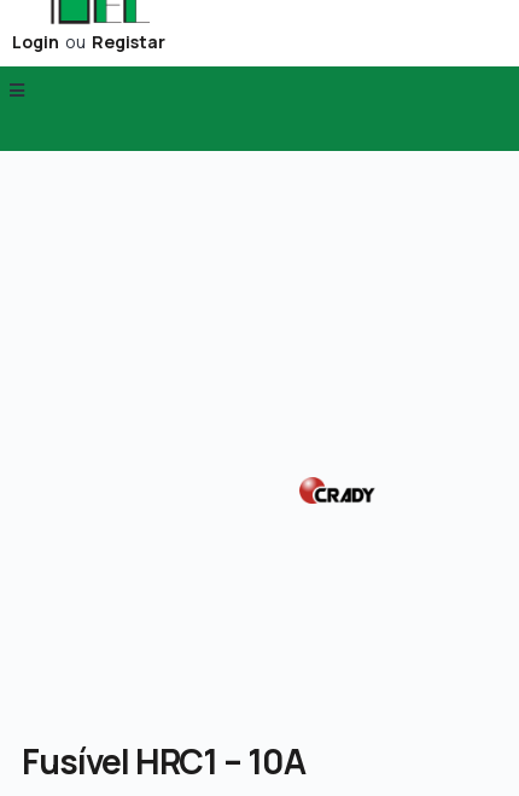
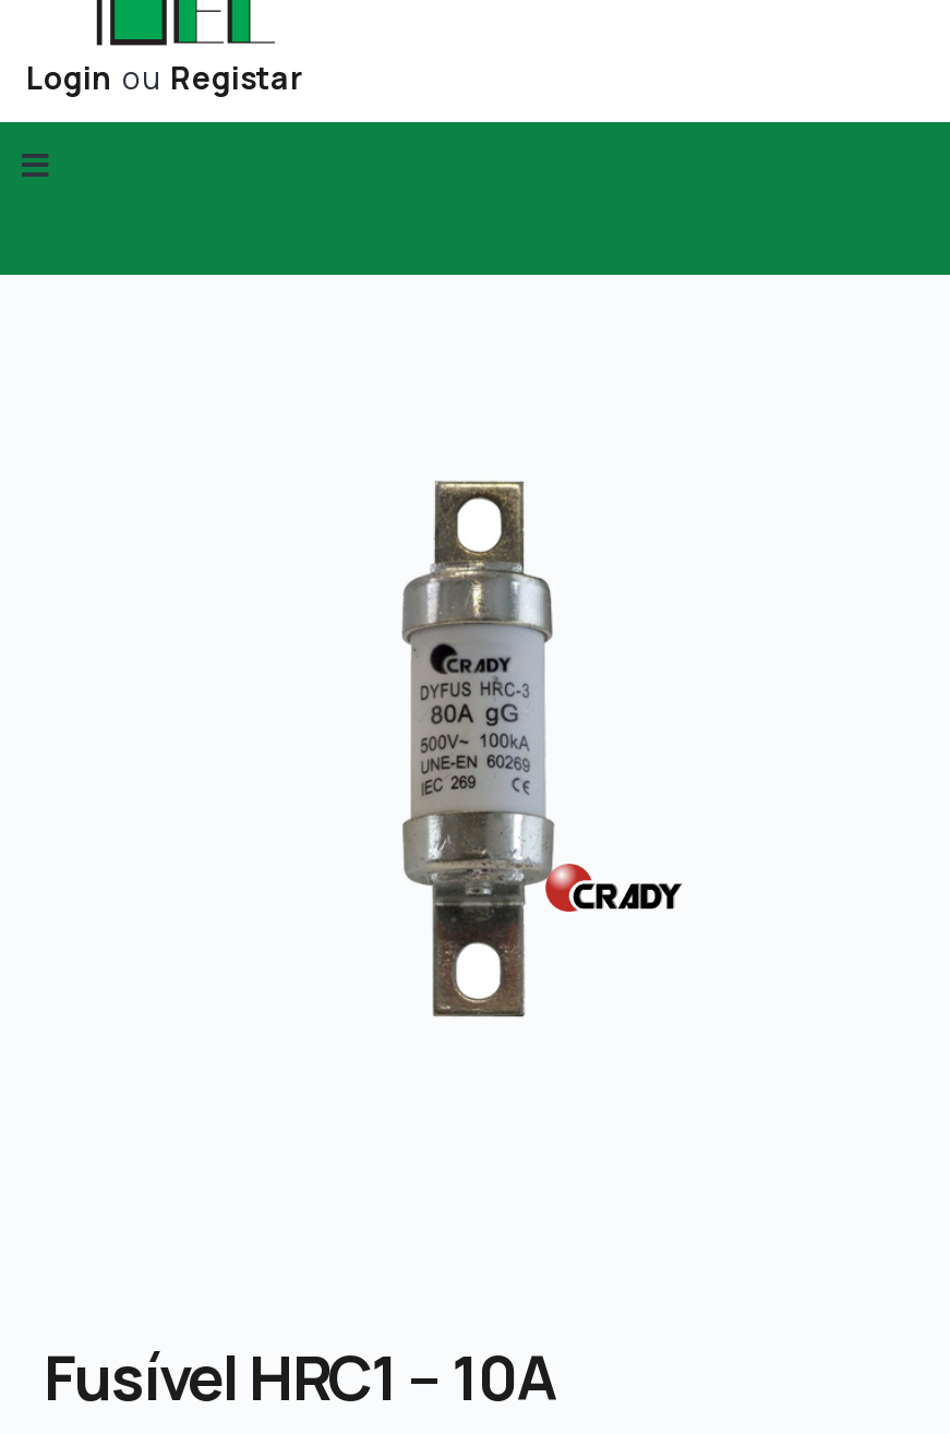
none -> [401,480,556,1019] [image]

